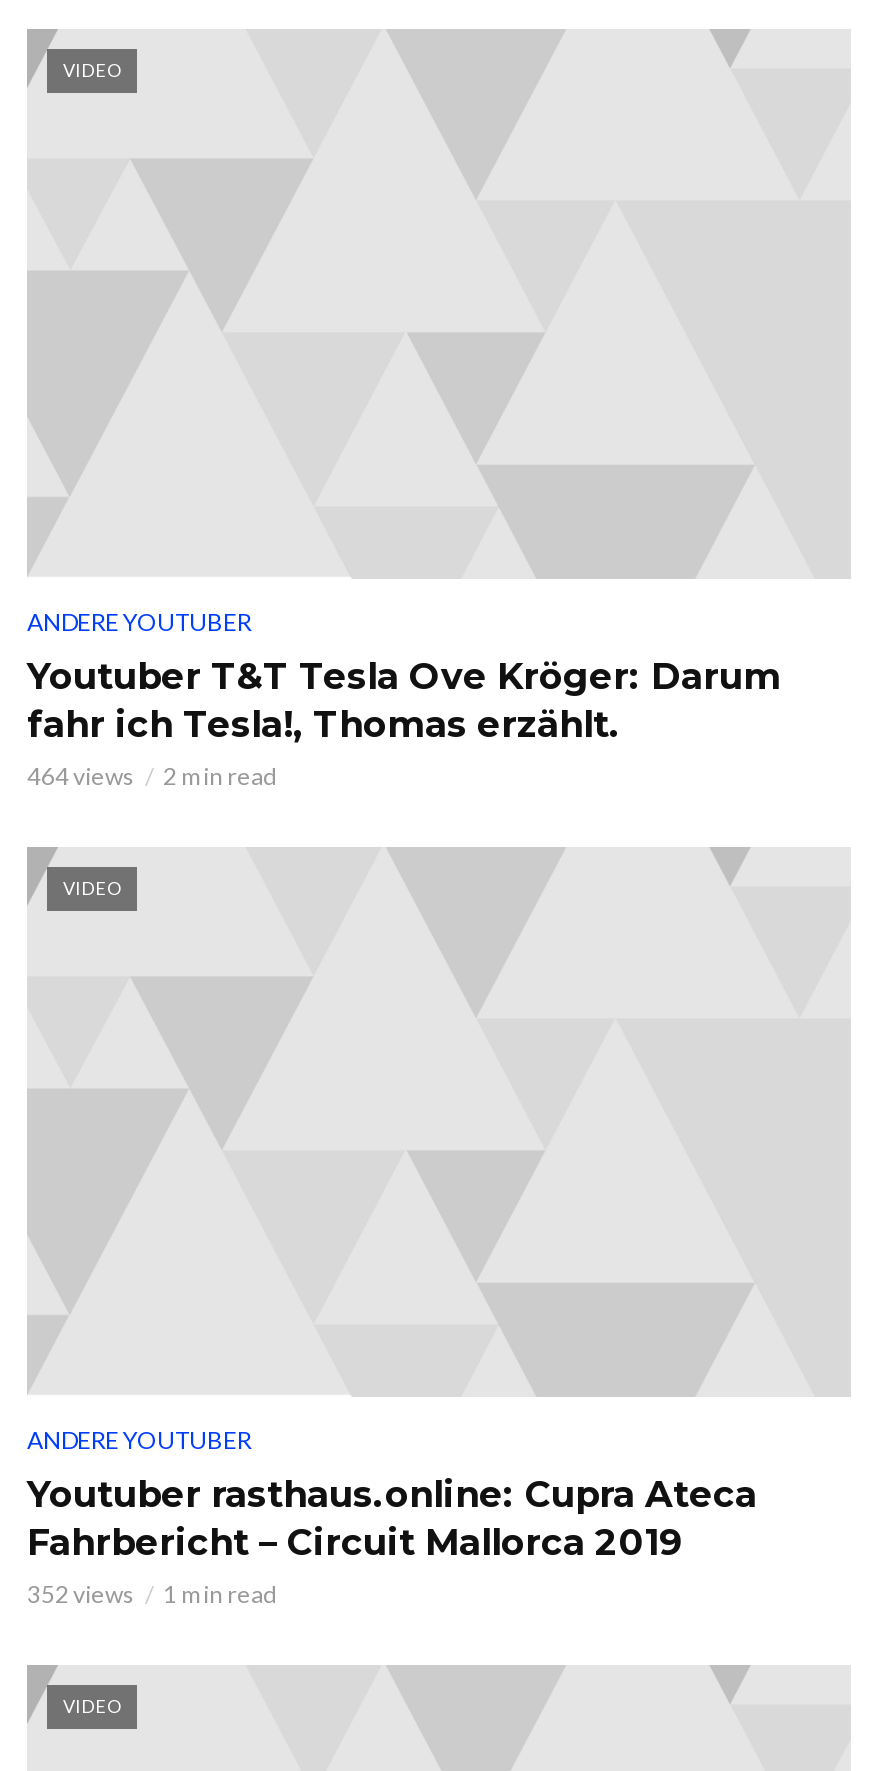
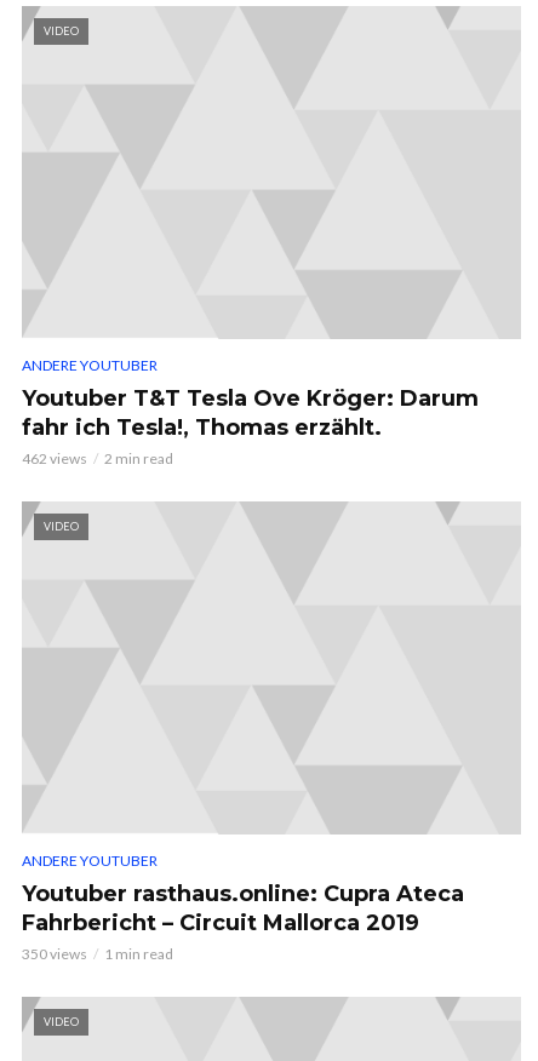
[27,761,277,791] 464 views 2 min read -> [22,450,173,468] 462 views 2 min read
[27,1580,277,1610] 352 views 1 min read -> [22,945,173,963] 350 views 1 min read

